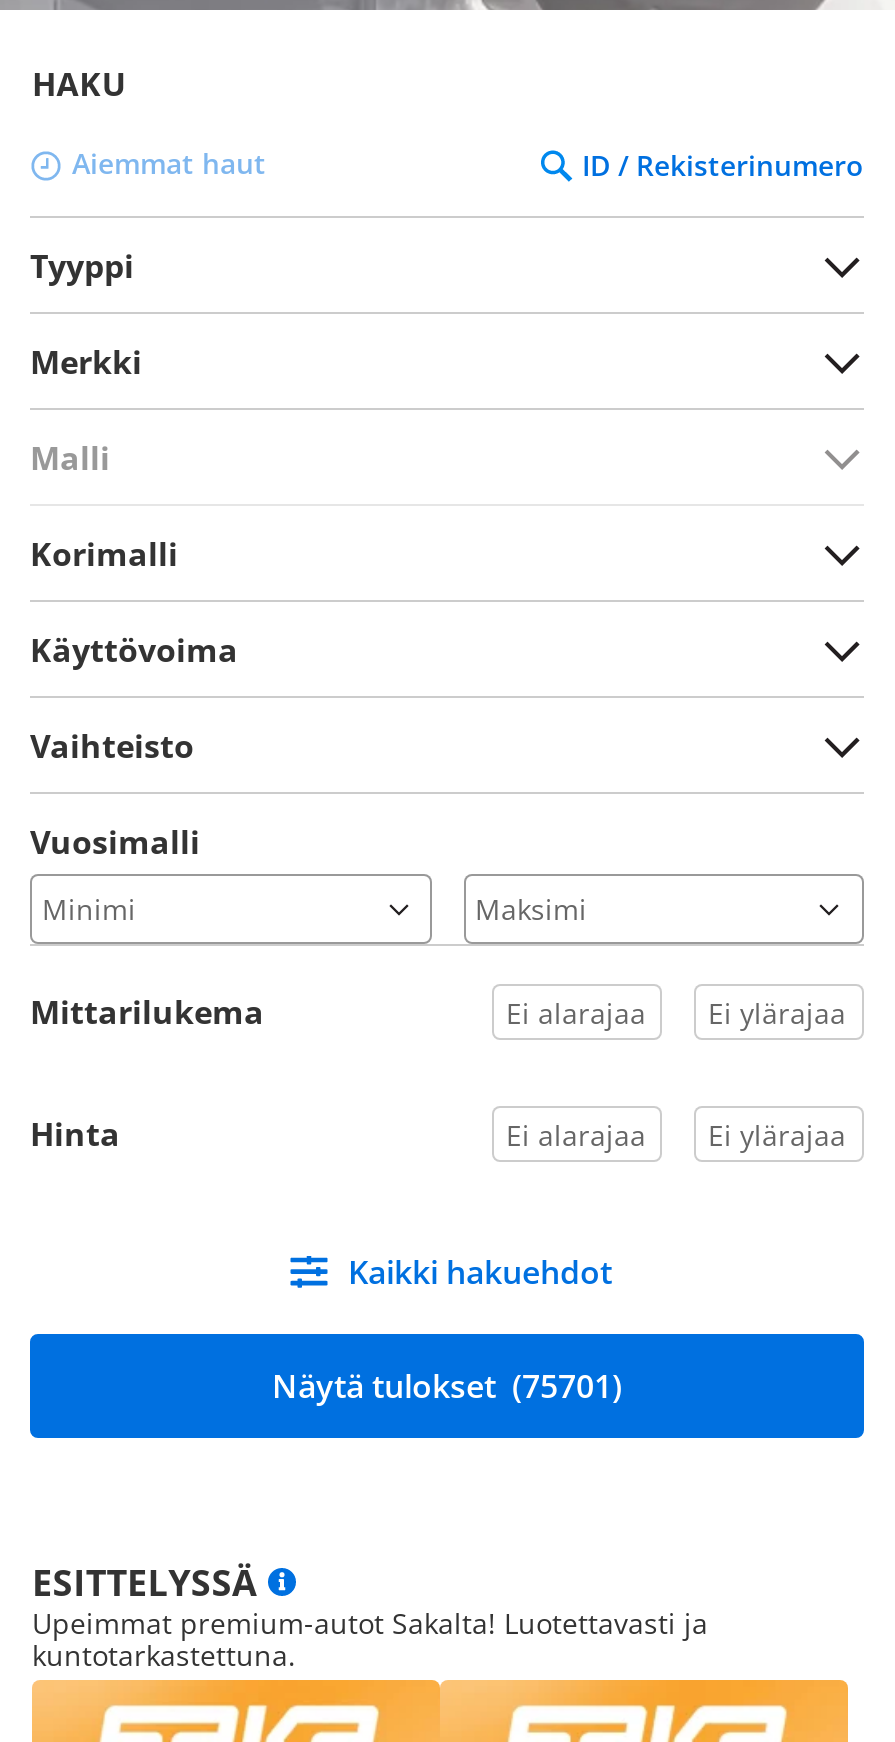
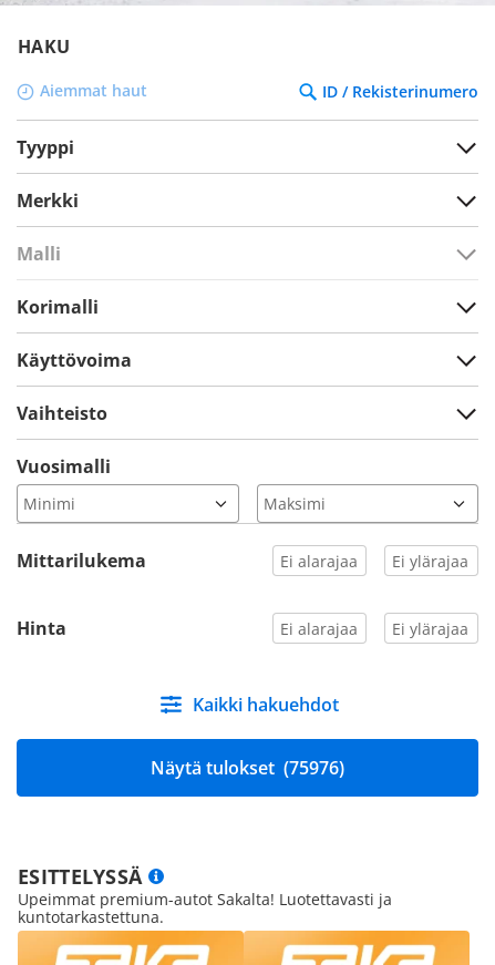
[272,1364,622,1408] Näytä tulokset (75701) -> [151,756,344,780] Näytä tulokset (75976)

